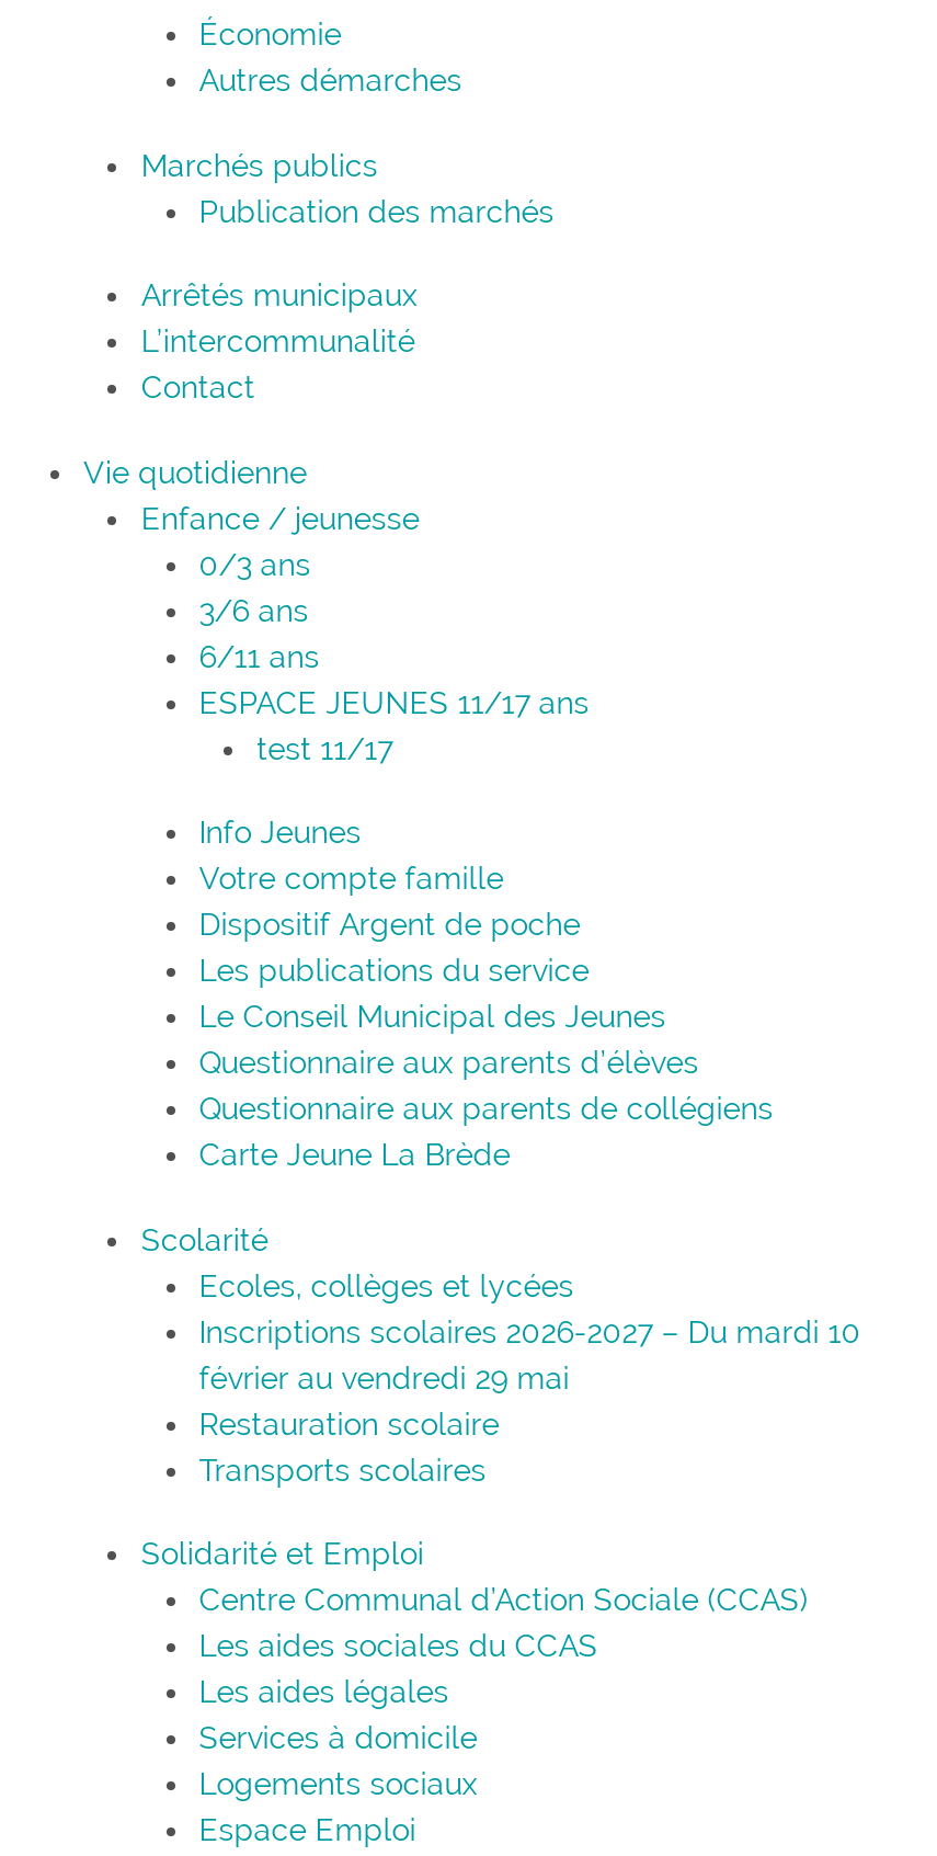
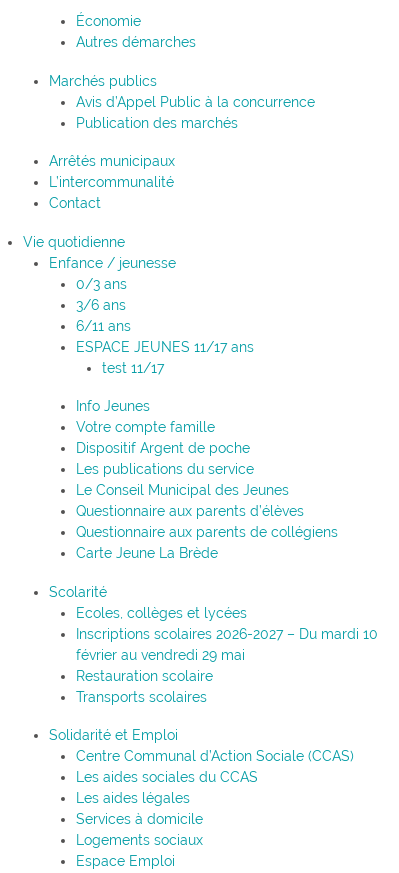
none -> [76,93,315,109] Avis d’Appel Public à la concurrence

